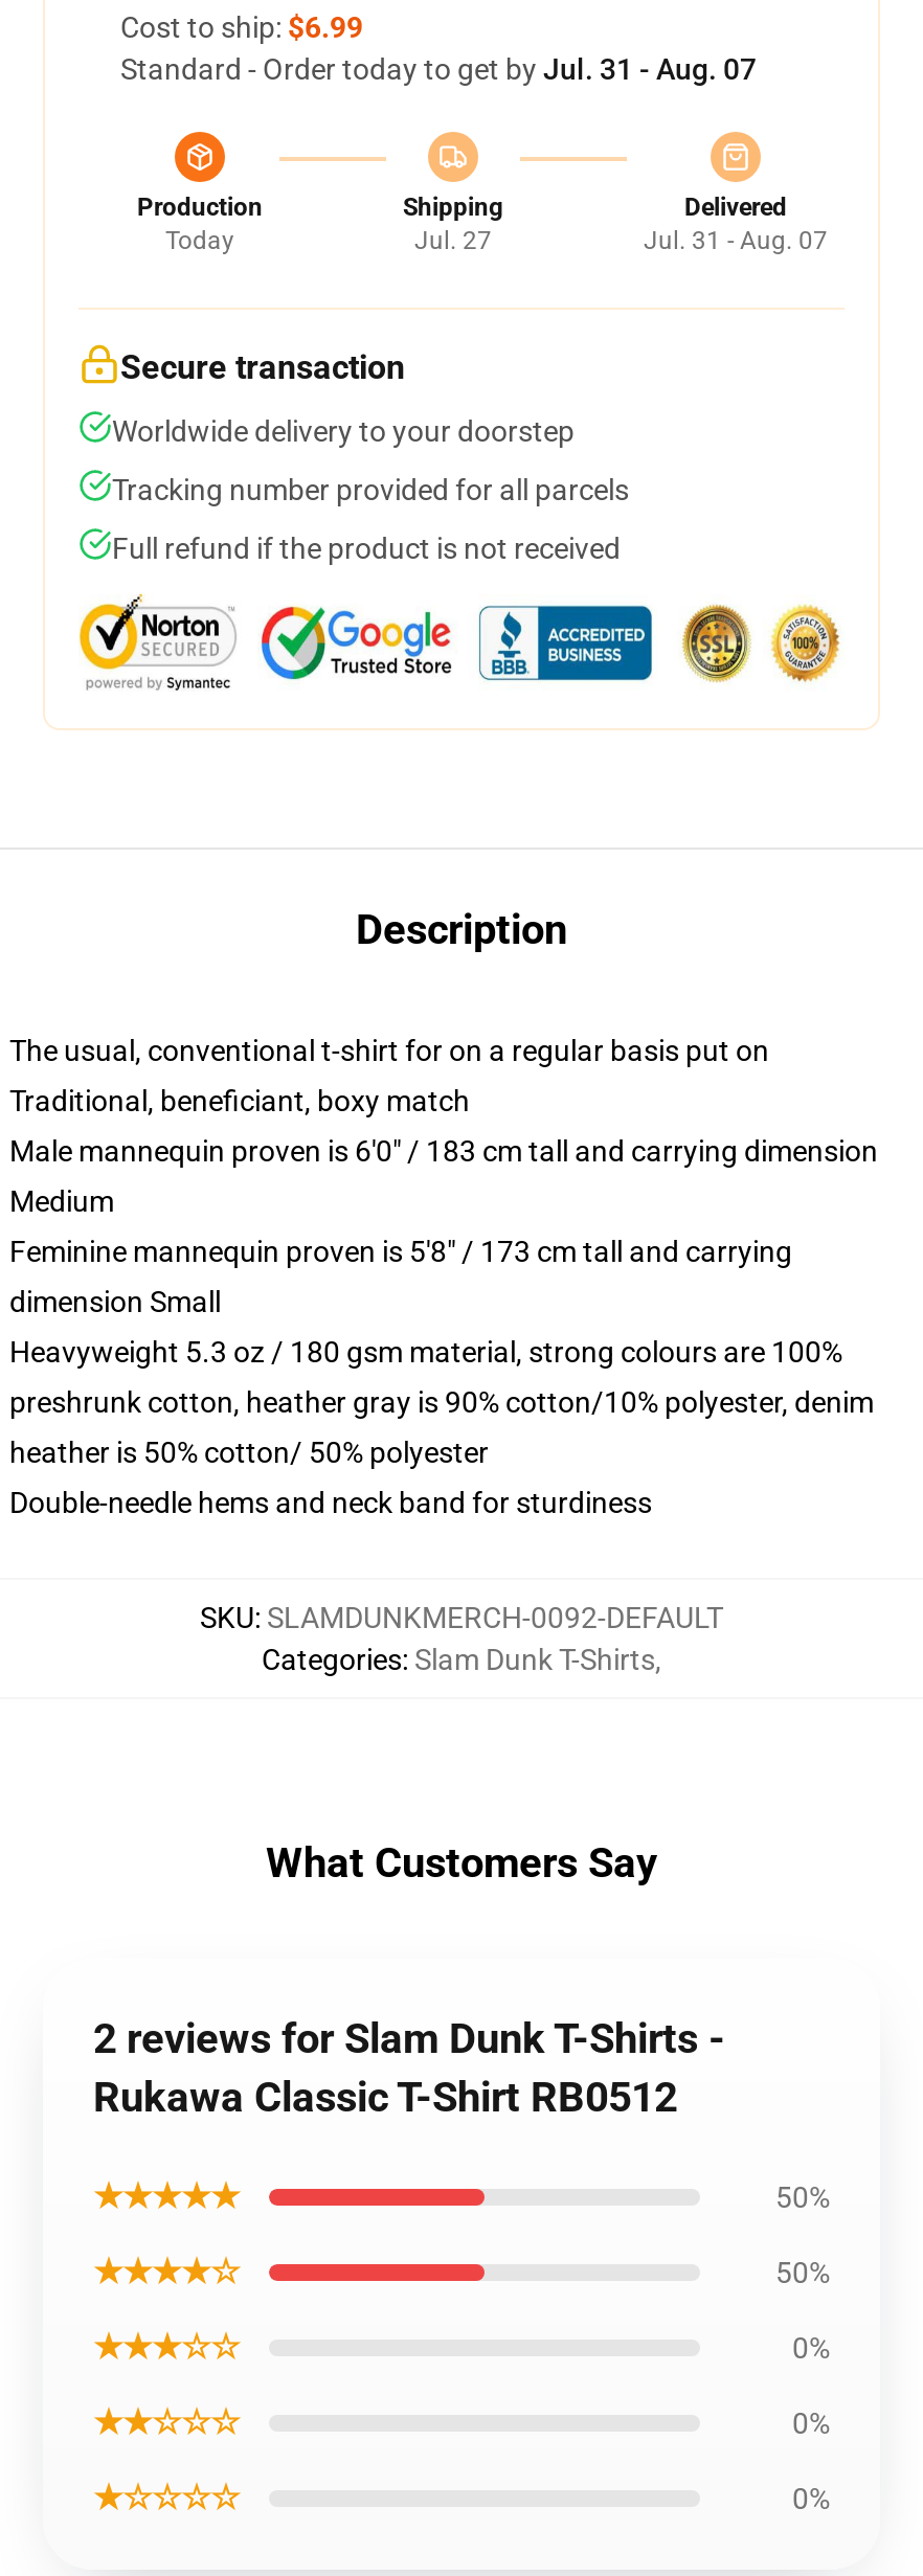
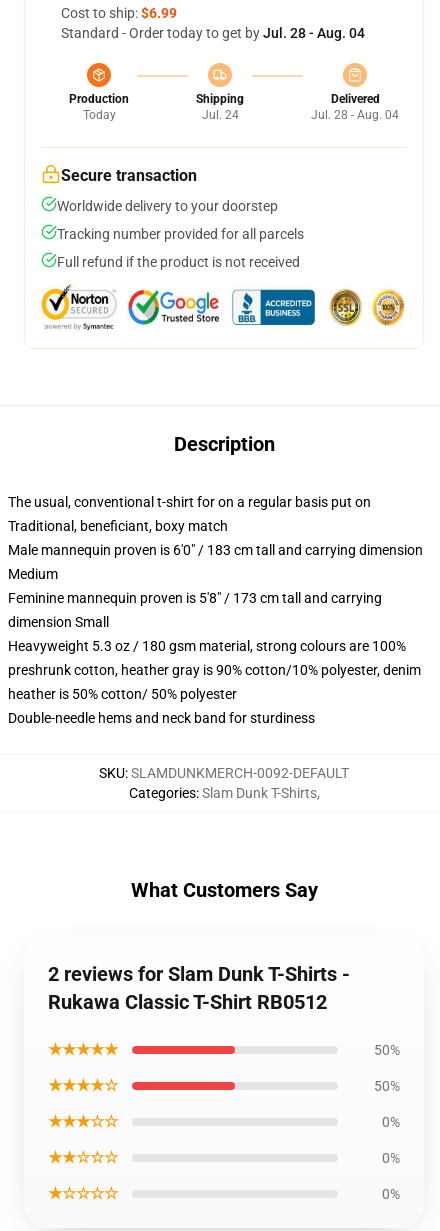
[120,52,757,86] Standard - Order today to get by Jul. 31 - Aug. 07 -> [61,25,365,41] Standard - Order today to get by Jul. 28 - Aug. 04
[414,226,492,255] Jul. 27 -> [201,108,238,122] Jul. 24
[644,226,828,255] Jul. 31 - Aug. 07 -> [311,108,399,122] Jul. 28 - Aug. 04

